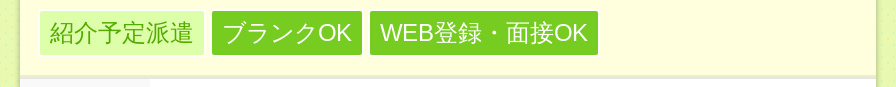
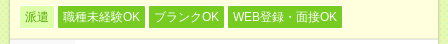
[50,19,194,47] 紹介予定派遣 -> [25,10,140,24] 派遣 | 職種未経験OK

